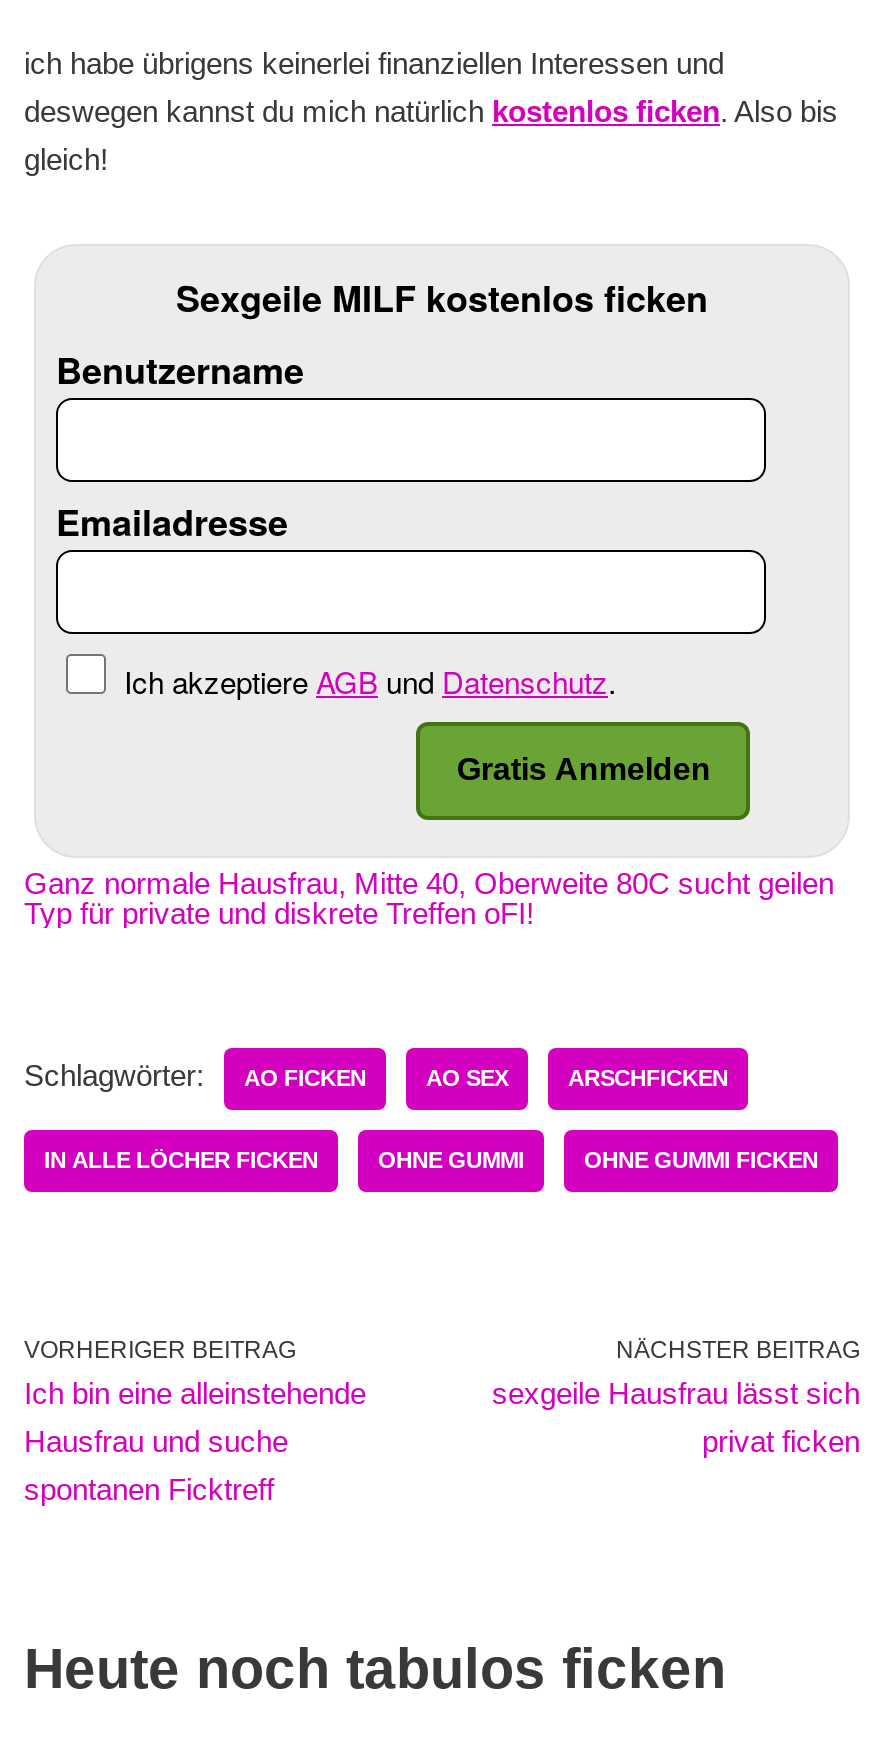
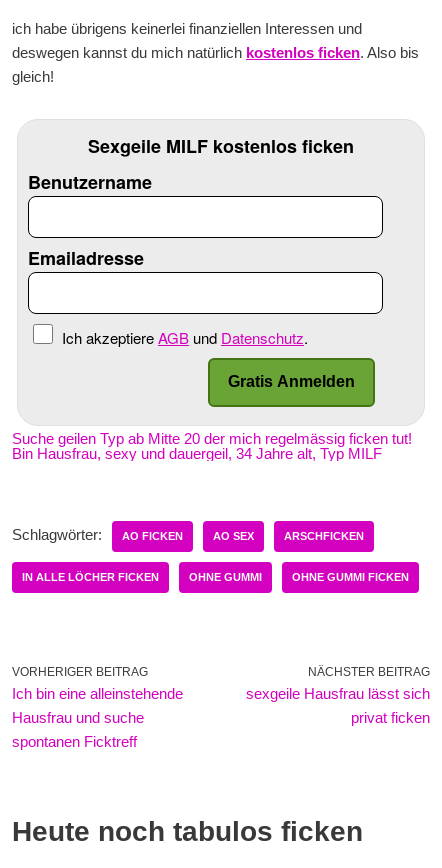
[24,866,834,930] Ganz normale Hausfrau, Mitte 40, Oberweite 80C sucht geilen | Typ für private und diskrete Treffen oFI! -> [12,430,412,462] Suche geilen Typ ab Mitte 20 der mich regelmässig ficken tut! | Bin Hausfrau, sexy und dauergeil, 34 Jahre alt, Typ MILF

